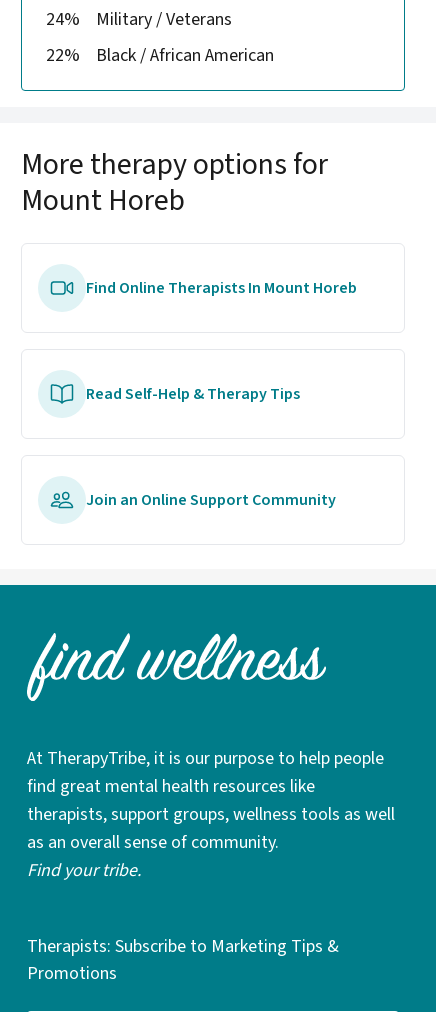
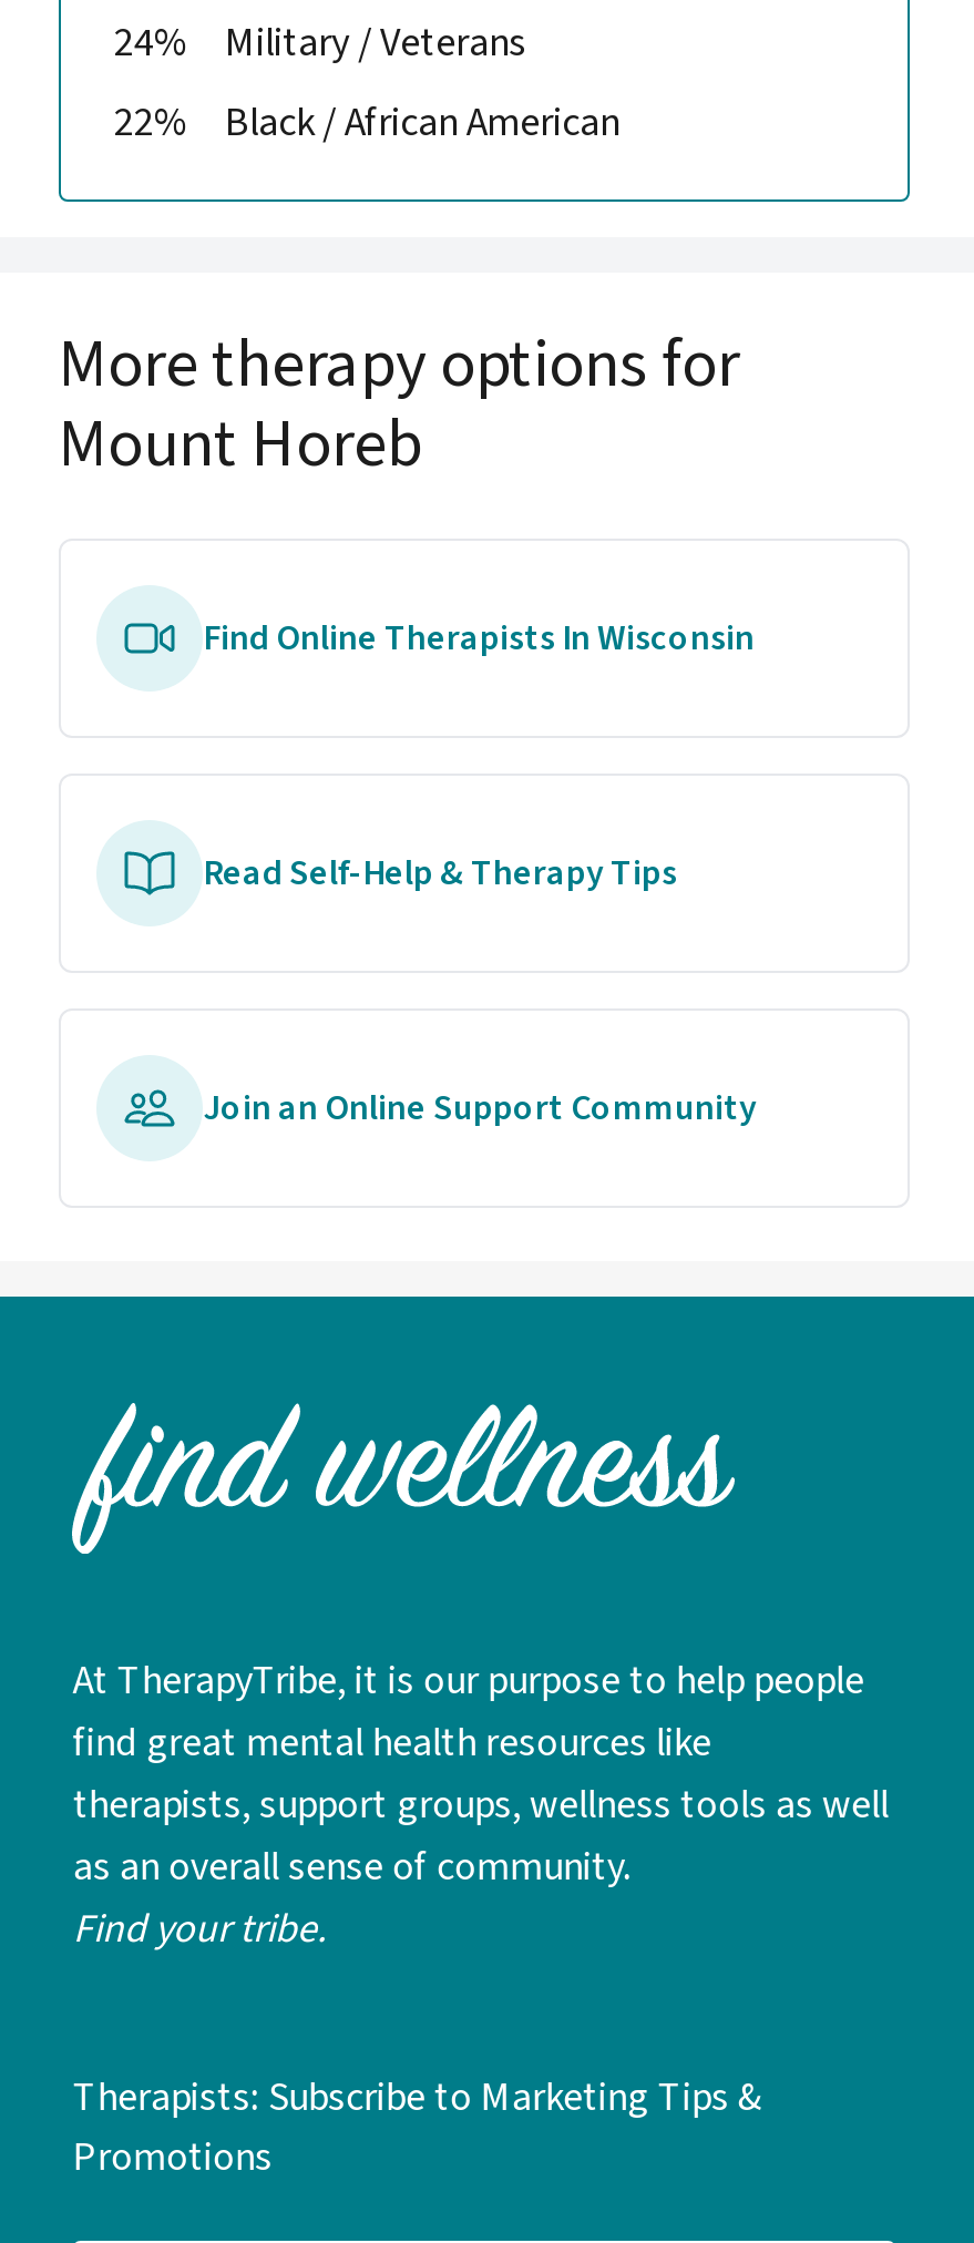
[86,277,357,299] Find Online Therapists In Mount Horeb -> [203,615,755,664] Find Online Therapists In Wisconsin

